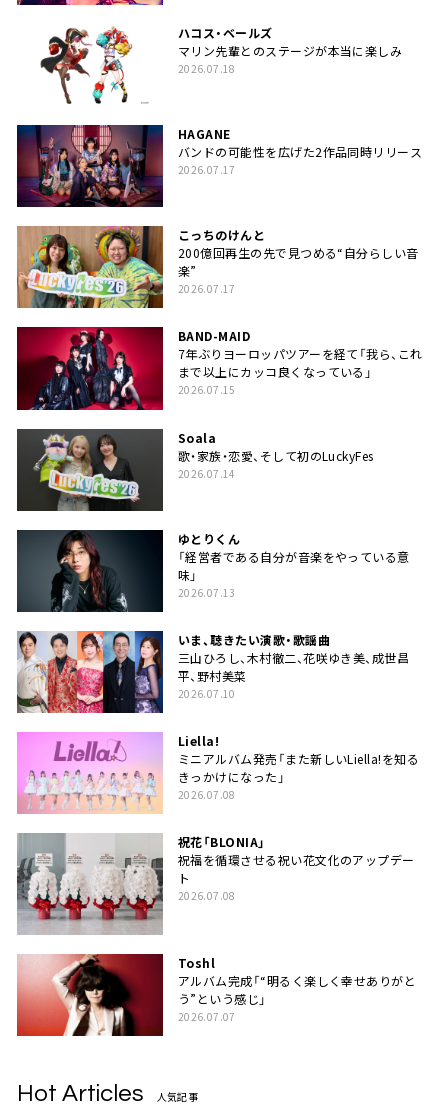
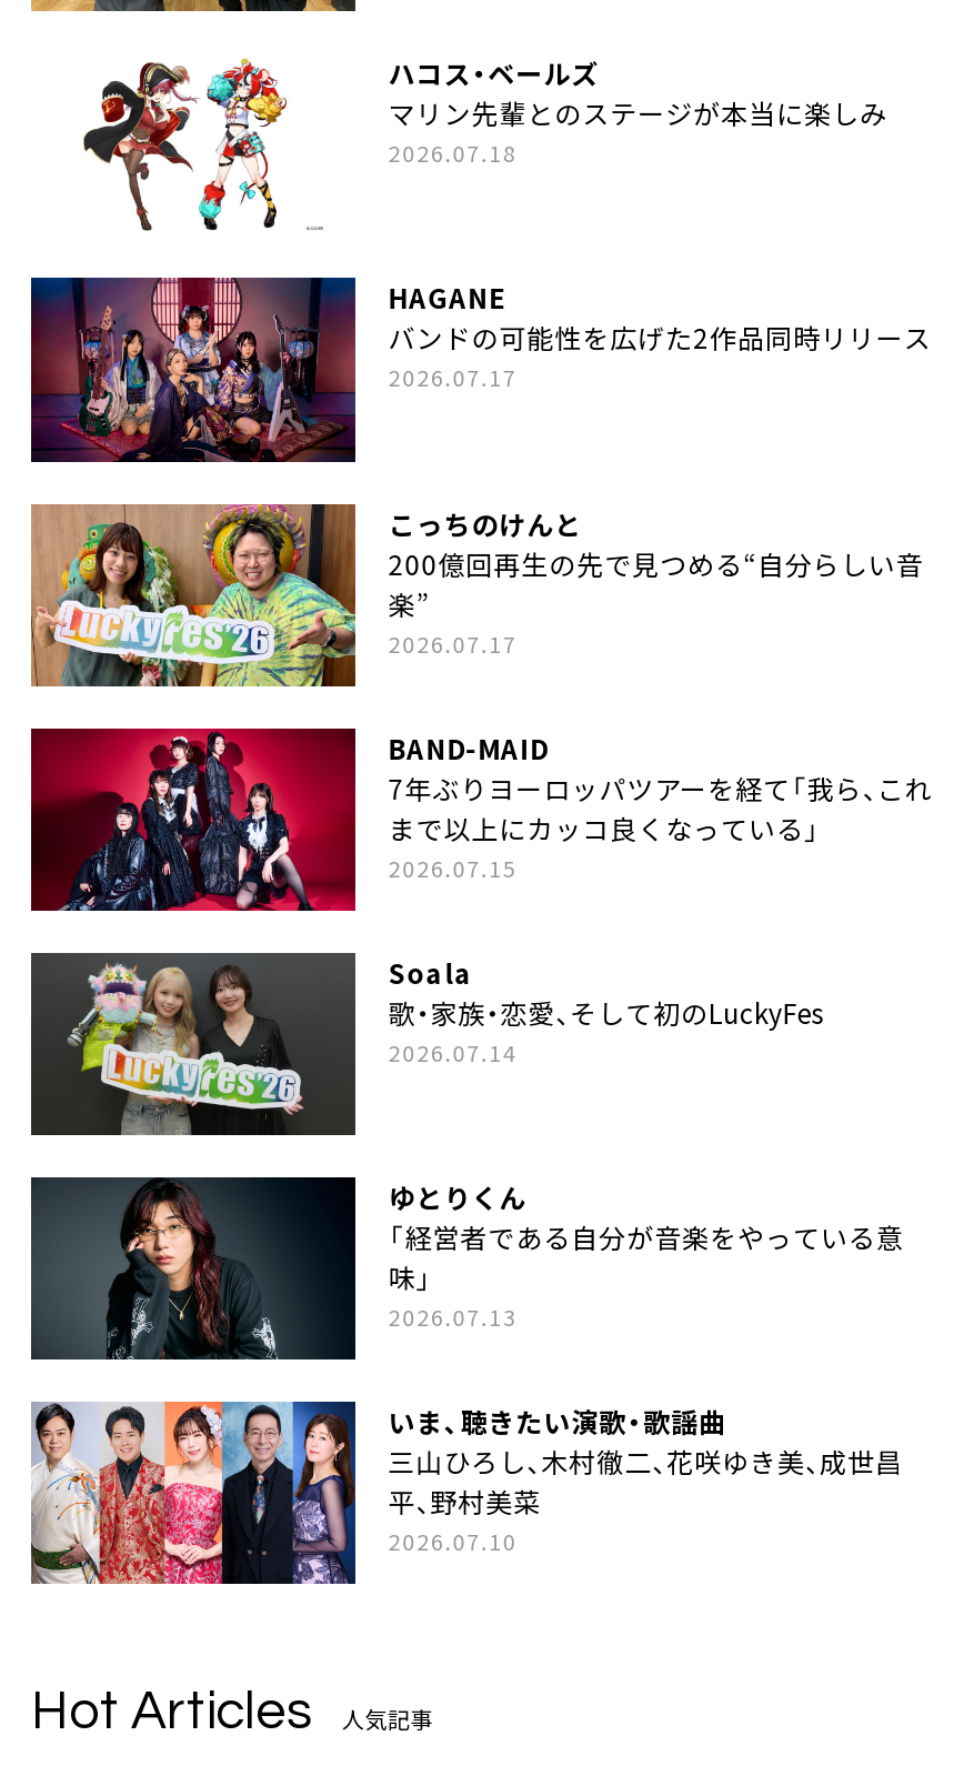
[16,731,419,903] [image] | Liella! | ミニアルバム発売「また新しいLiella!を知る | きっかけになった」 | 2026.07.08 | 祝花「BLONIA」 | 祝福を循環させる祝い花文化のアップデー | ト | 2026.07.08 -> none
[17,832,416,1023] [image] | Toshl | アルバム完成「“明るく楽しく幸せありがと | う”という感じ」 | 2026.07.07 -> none
[16,953,163,1037] [image] -> none

